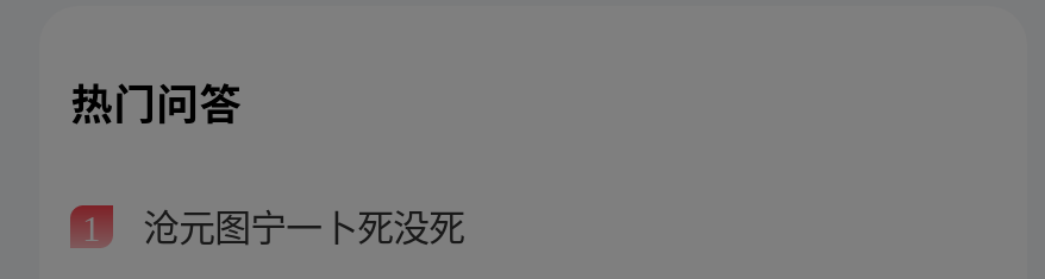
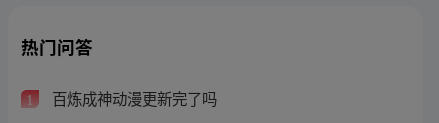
[134,199,464,252] 沧元图宁一卜死没死 -> [48,87,217,109] 百炼成神动漫更新完了吗

